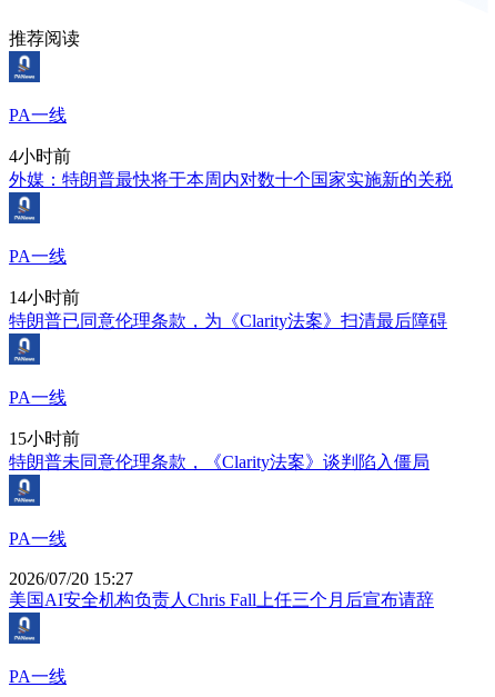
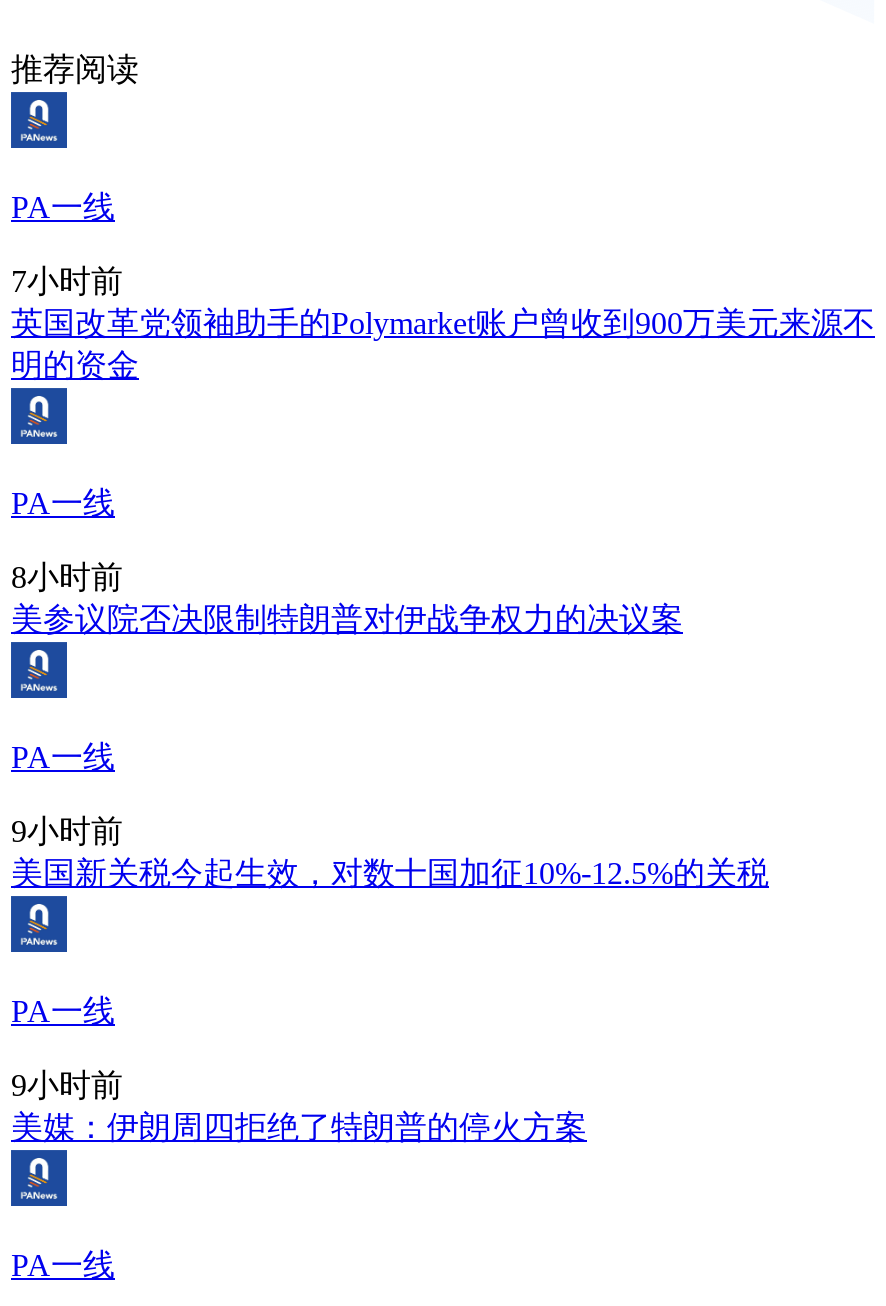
[9,147,453,189] 4小时前 | 外媒：特朗普最快将于本周内对数十个国家实施新的关税 -> [11,264,875,382] 7小时前 | 英国改革党领袖助手的Polymarket账户曾收到900万美元来源不 | 明的资金
[9,288,447,330] 14小时前 | 特朗普已同意伦理条款，为《Clarity法案》扫清最后障碍 -> [11,560,683,636] 8小时前 | 美参议院否决限制特朗普对伊战争权力的决议案
[9,429,430,471] 15小时前 | 特朗普未同意伦理条款，《Clarity法案》谈判陷入僵局 -> [11,814,769,890] 9小时前 | 美国新关税今起生效，对数十国加征10%-12.5%的关税
[9,569,434,609] 2026/07/20 15:27 | 美国AI安全机构负责人Chris Fall上任三个月后宣布请辞 -> [11,1068,587,1144] 9小时前 | 美媒：伊朗周四拒绝了特朗普的停火方案

